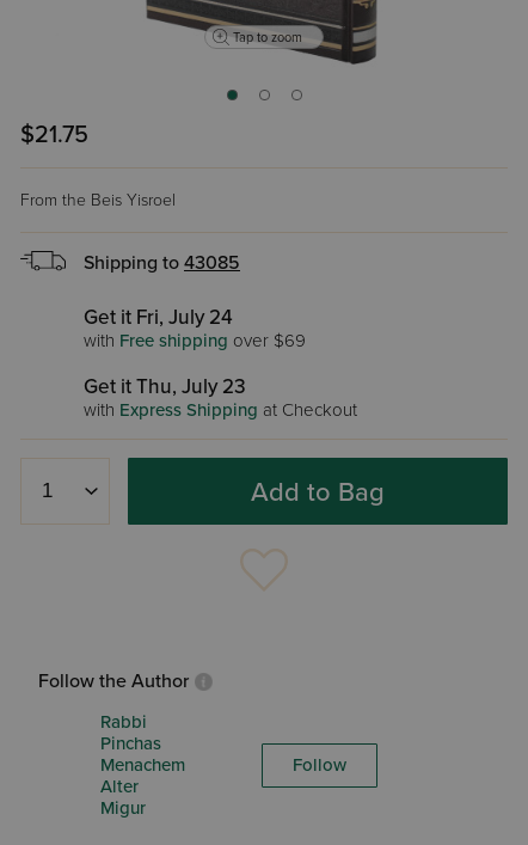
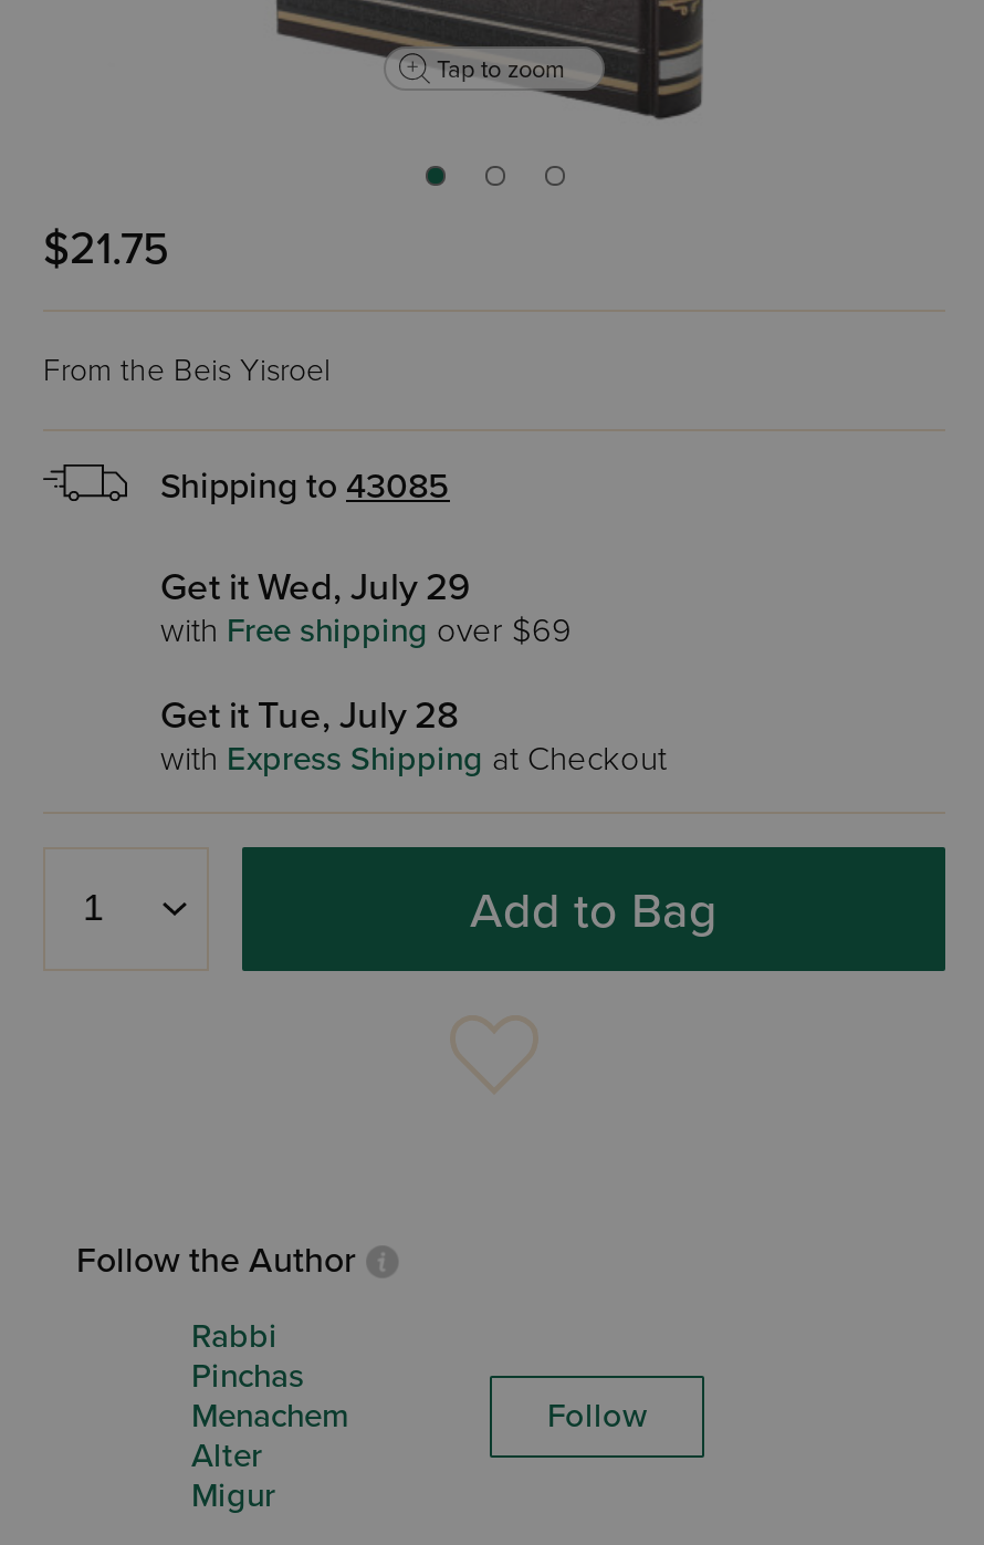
[84,305,233,330] Get it Fri, July 24 -> [160,564,470,610] Get it Wed, July 29
[84,374,246,399] Get it Thu, July 23 -> [160,692,459,739] Get it Tue, July 28

